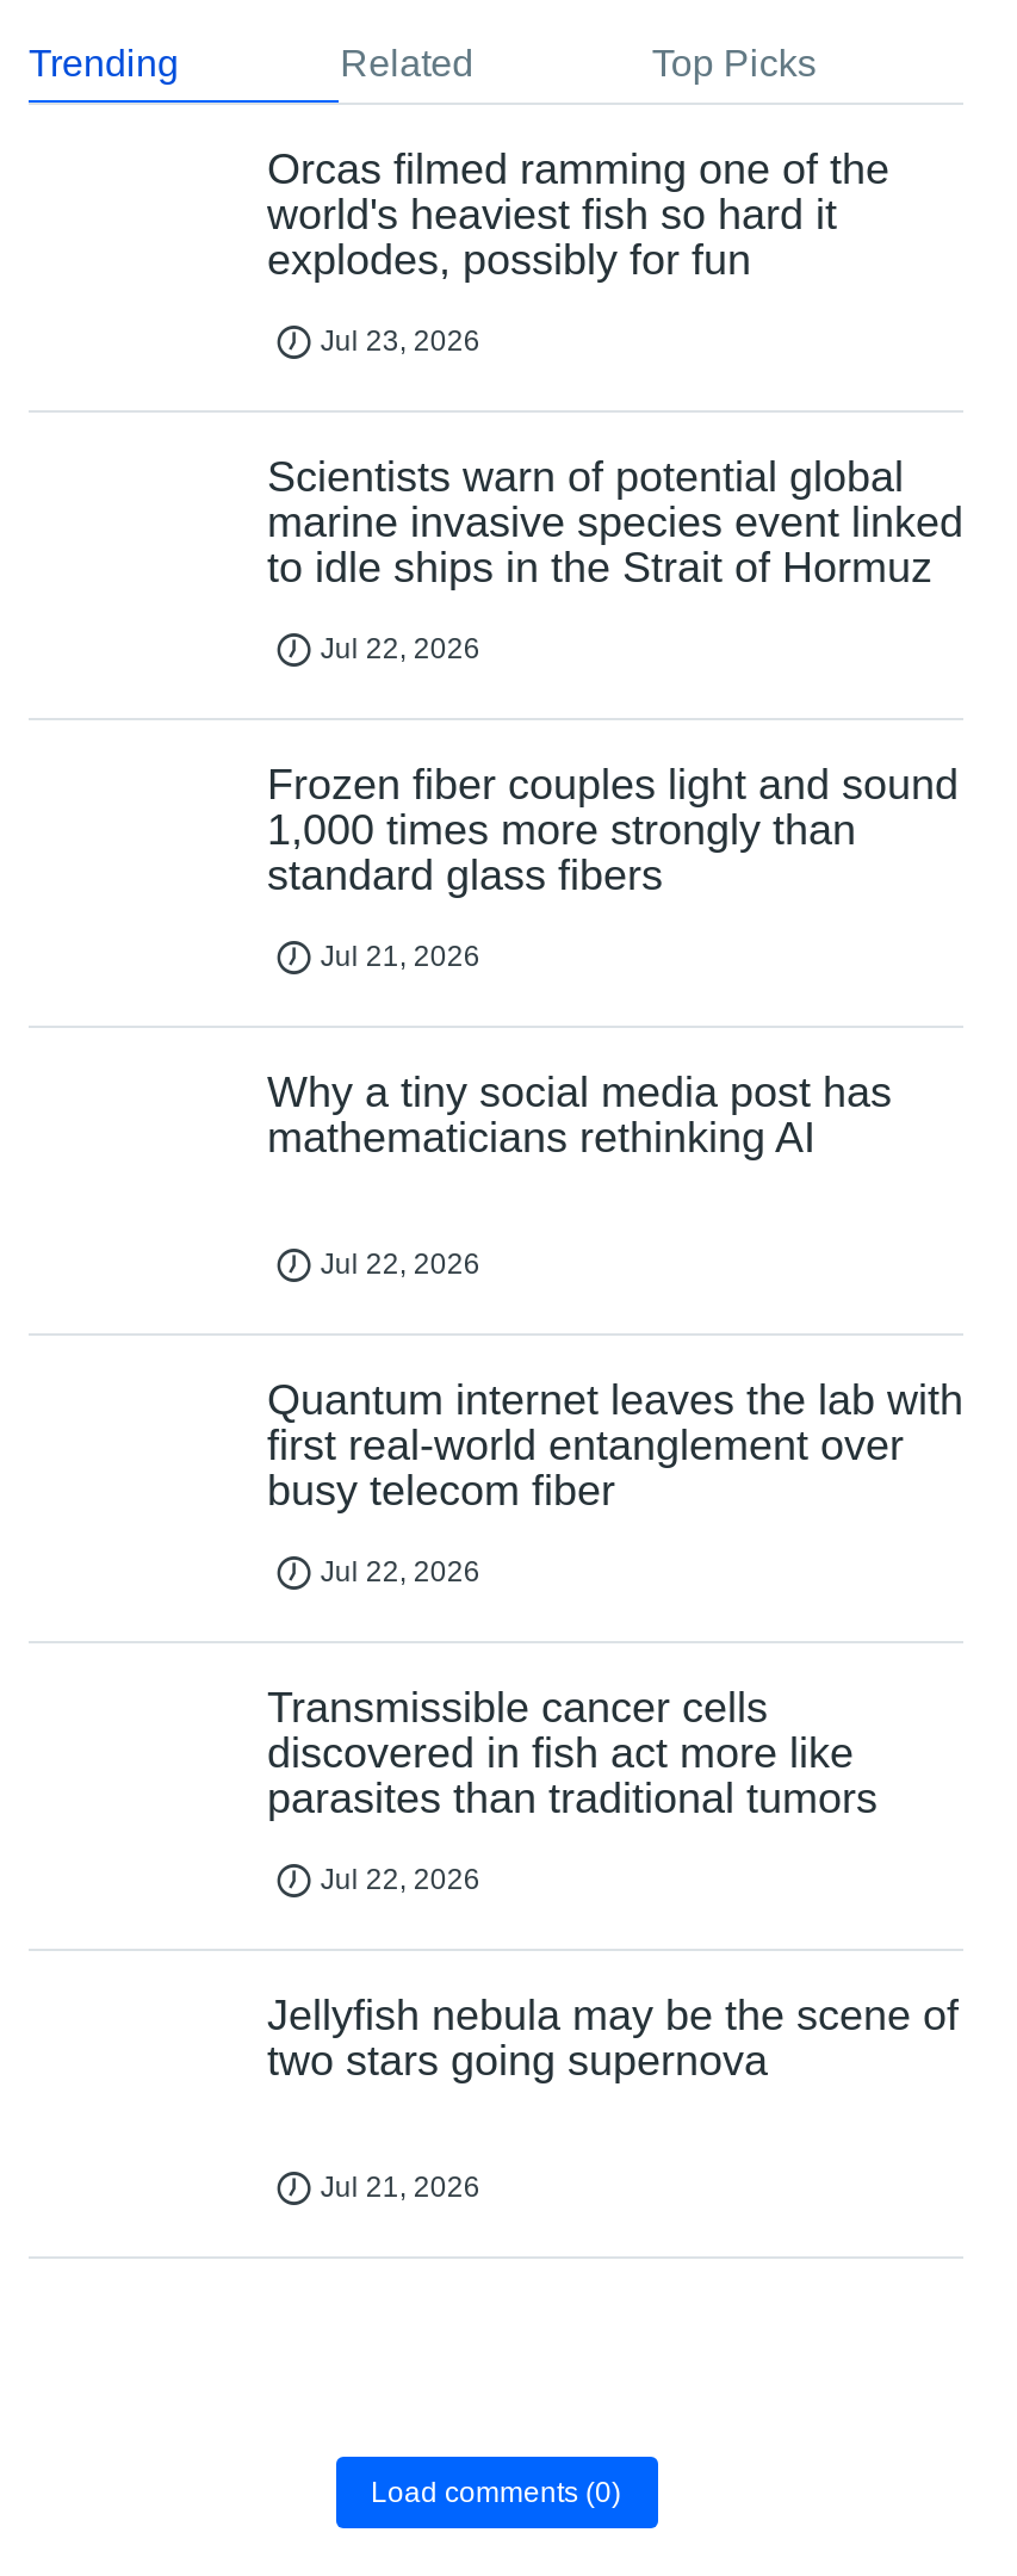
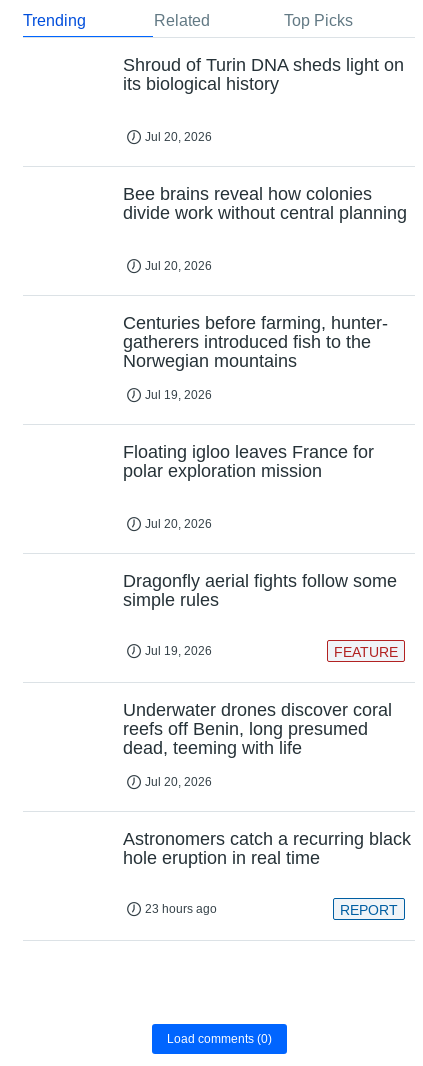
[267,146,889,284] Orcas filmed ramming one of the | world's heaviest fish so hard it | explodes, possibly for fun -> [123,55,404,94] Shroud of Turin DNA sheds light on | its biological history
[320,325,480,358] Jul 23, 2026 -> [145,130,212,144] Jul 20, 2026
[267,454,963,592] Scientists warn of potential global | marine invasive species event linked | to idle ships in the Strait of Hormuz -> [123,184,407,223] Bee brains reveal how colonies | divide work without central planning
[320,633,480,666] Jul 22, 2026 -> [145,259,212,273] Jul 20, 2026
[267,761,959,900] Frozen fiber couples light and sound | 1,000 times more strongly than | standard glass fibers -> [123,313,388,371] Centuries before farming, hunter- | gatherers introduced fish to the | Norwegian mountains
[320,940,480,974] Jul 21, 2026 -> [145,388,212,402] Jul 19, 2026
[267,1069,892,1162] Why a tiny social media post has | mathematicians rethinking AI -> [123,442,374,481] Floating igloo leaves France for | polar exploration mission
[320,1248,480,1281] Jul 22, 2026 -> [145,517,212,531] Jul 20, 2026
[267,1377,963,1515] Quantum internet leaves the lab with | first real-world entanglement over | busy telecom fiber -> [123,571,397,610] Dragonfly aerial fights follow some | simple rules
[320,1556,480,1589] Jul 22, 2026 -> [145,644,398,660] Jul 19, 2026 | FEATURE
[267,1684,878,1823] Transmissible cancer cells | discovered in fish act more like | parasites than traditional tumors -> [123,700,392,758] Underwater drones discover coral | reefs off Benin, long presumed | dead, teeming with life
[320,1863,480,1897] Jul 22, 2026 -> [145,775,212,789] Jul 20, 2026
[267,1992,959,2085] Jellyfish nebula may be the scene of | two stars going supernova -> [123,829,411,868] Astronomers catch a recurring black | hole eruption in real time
[320,2171,480,2204] Jul 21, 2026 -> [145,902,398,918] 23 hours ago | REPORT

